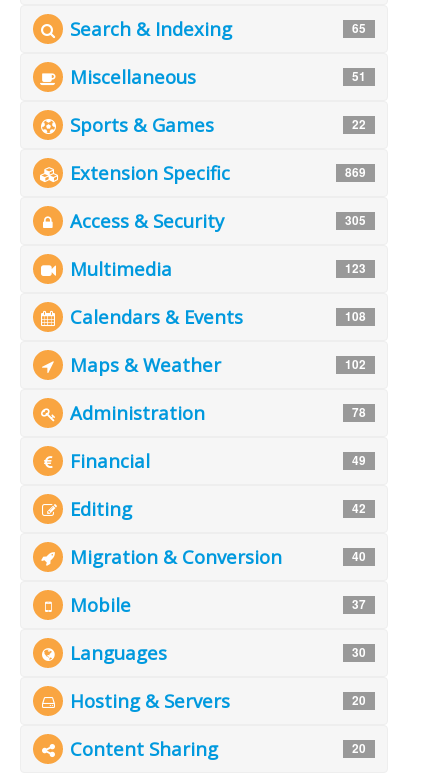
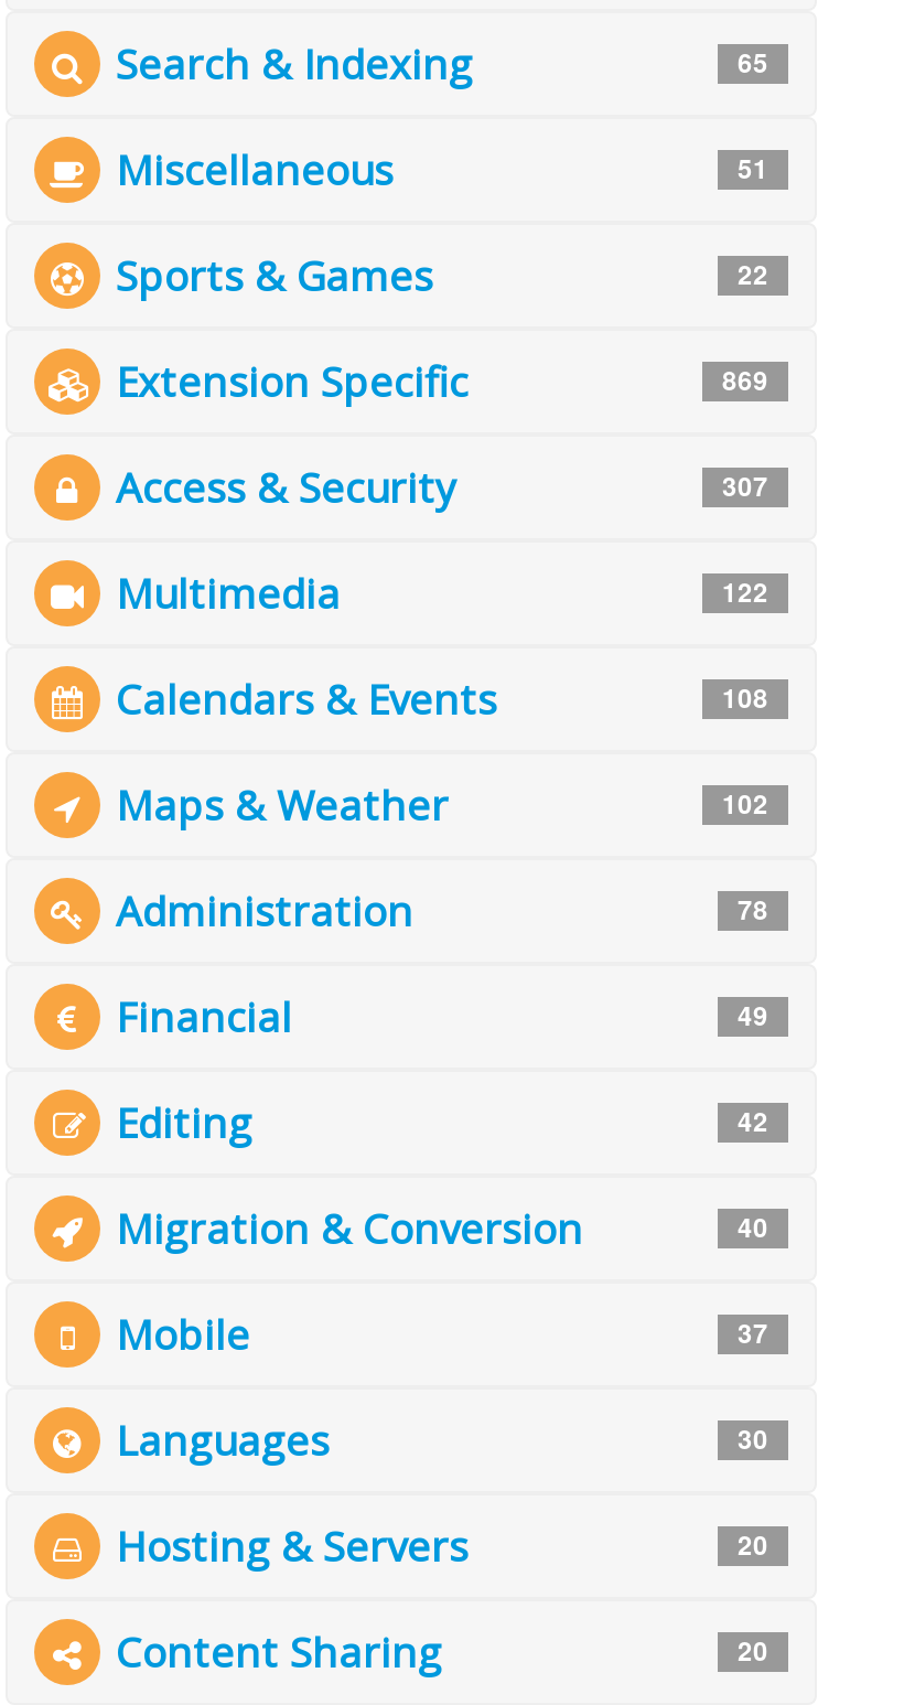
[345,212,366,229] 305 -> [722,468,768,505] 307
[345,260,366,277] 123 -> [722,573,768,611] 122

